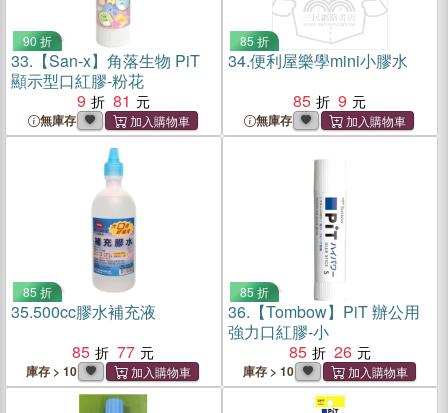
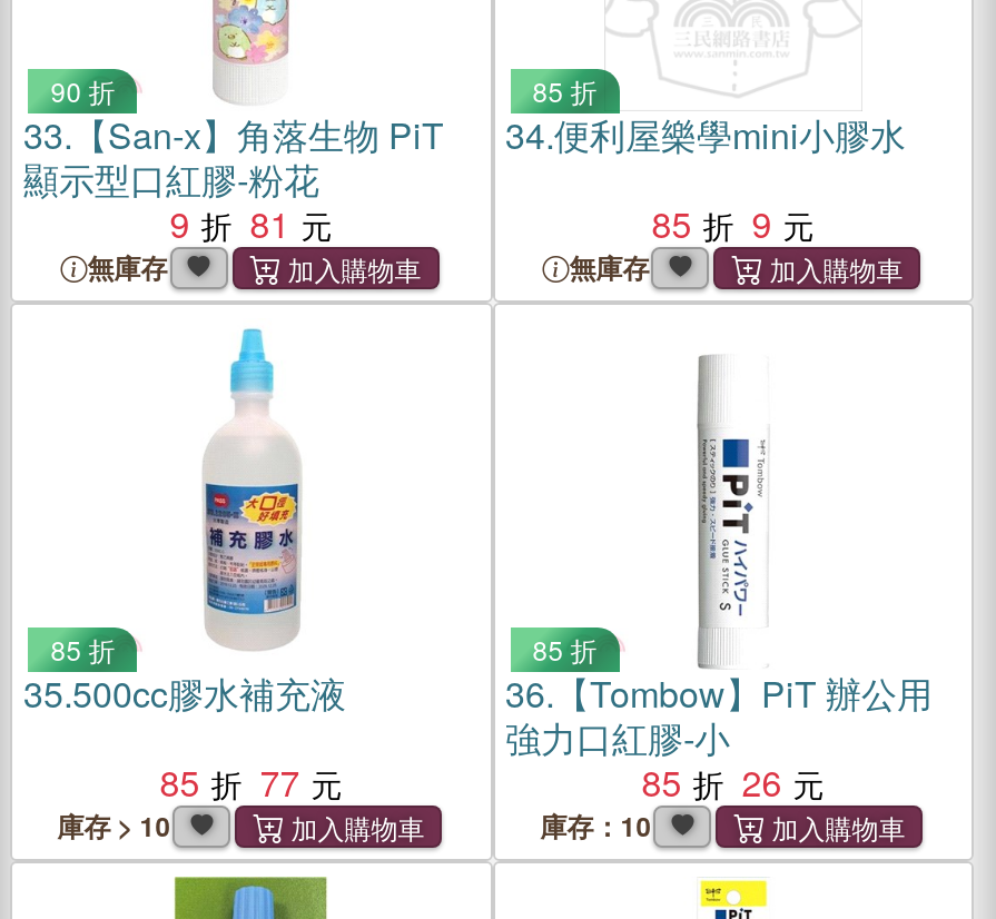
[243,362,294,380] 庫存 > 10 -> [540,806,651,846] 庫存：10

